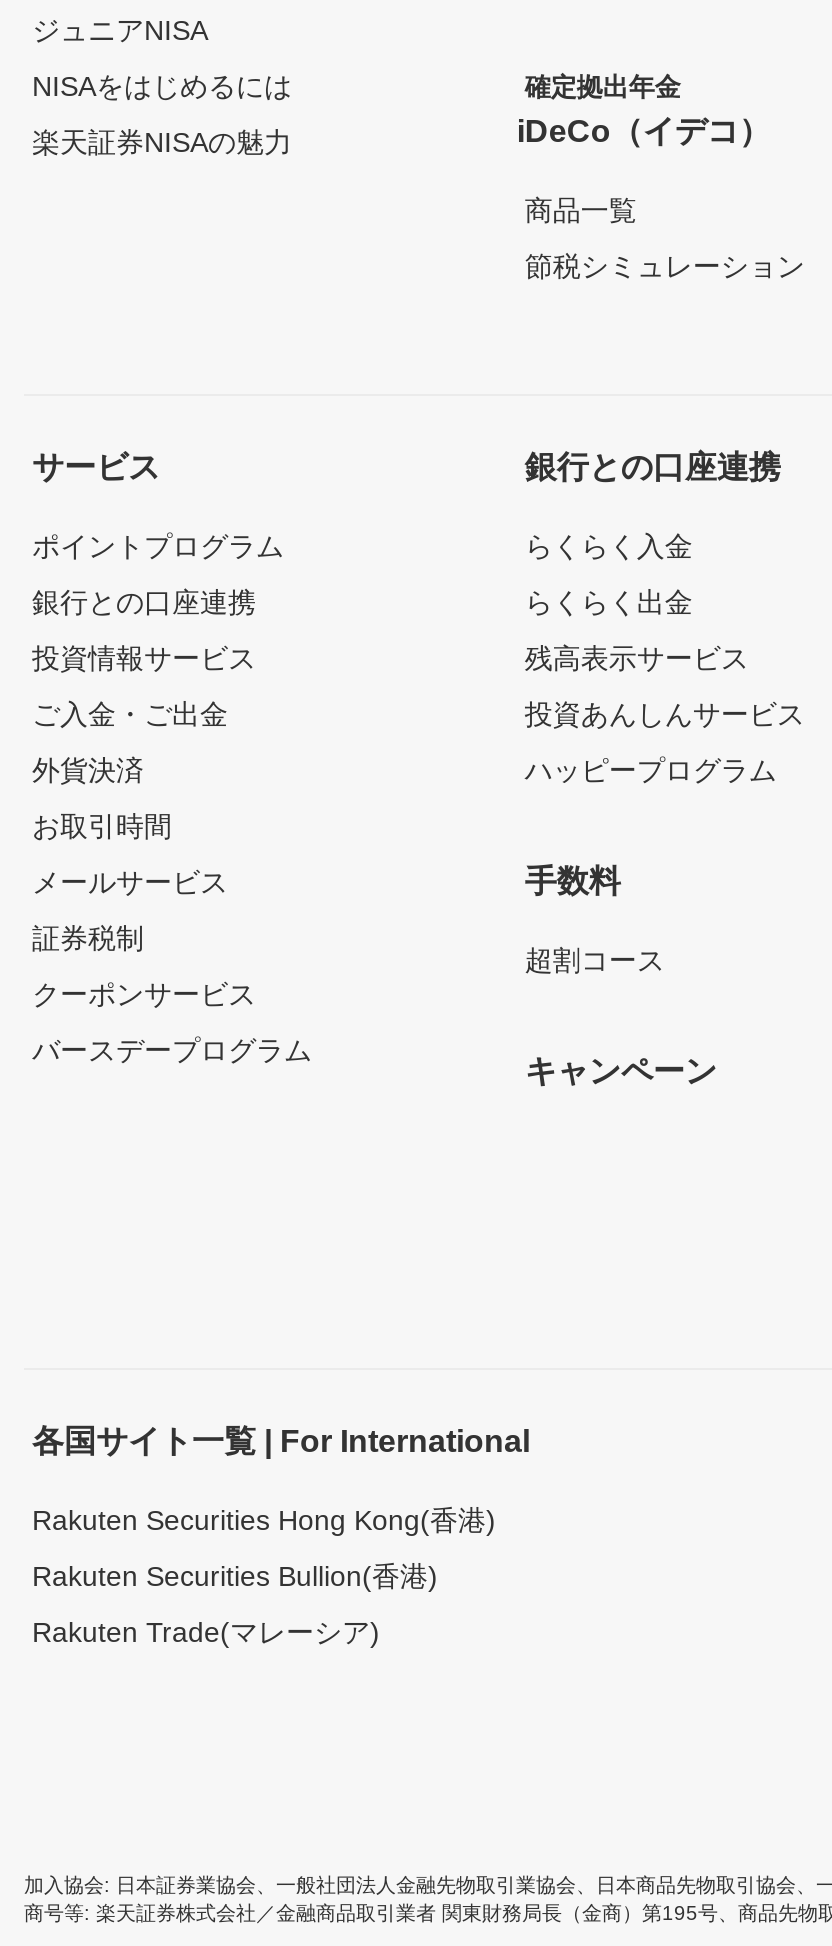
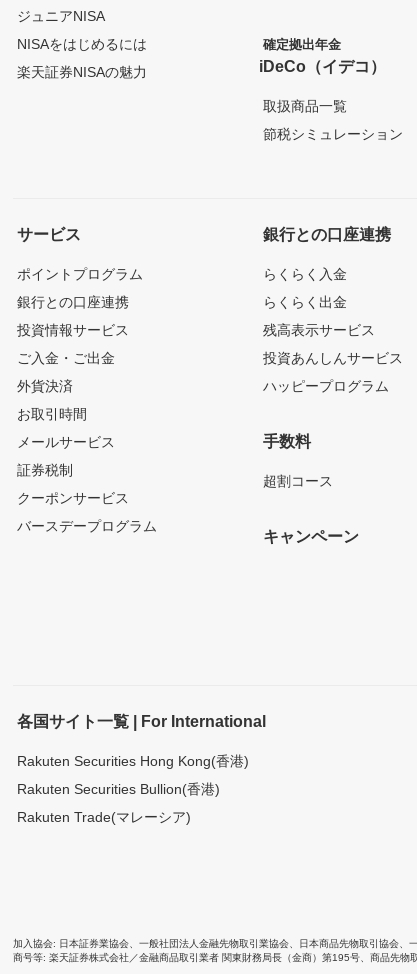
[525,194,637,226] 商品一覧 -> [263,98,347,114] 取扱商品一覧

